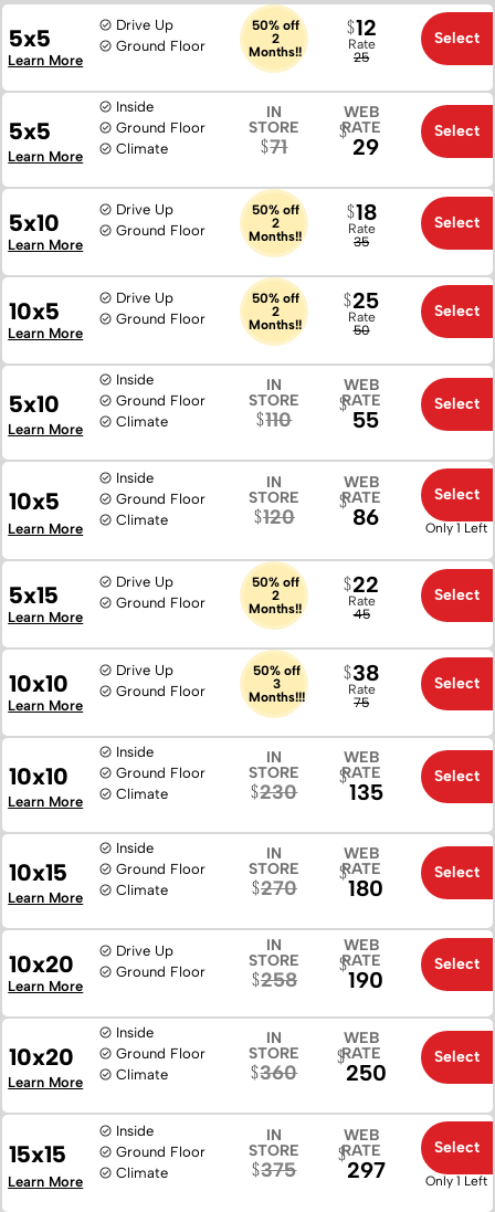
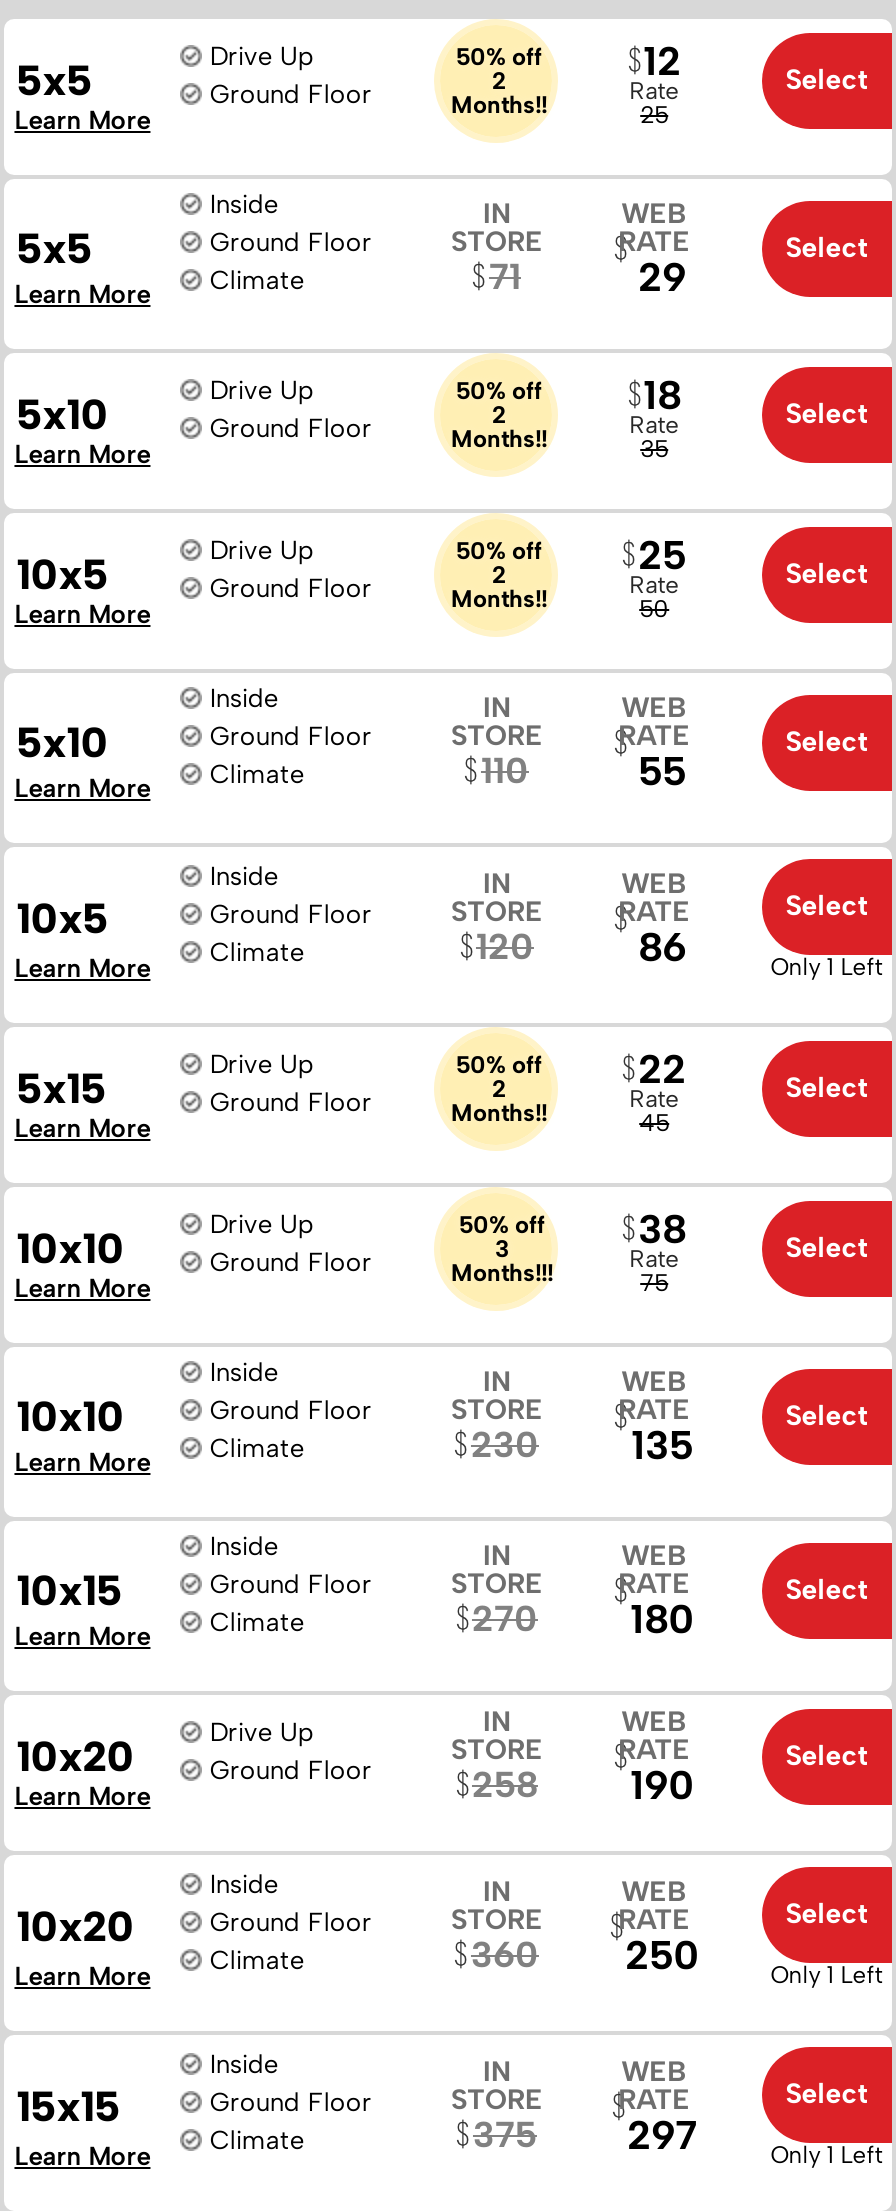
none -> [770,1961,882,1989] Only 1 Left

